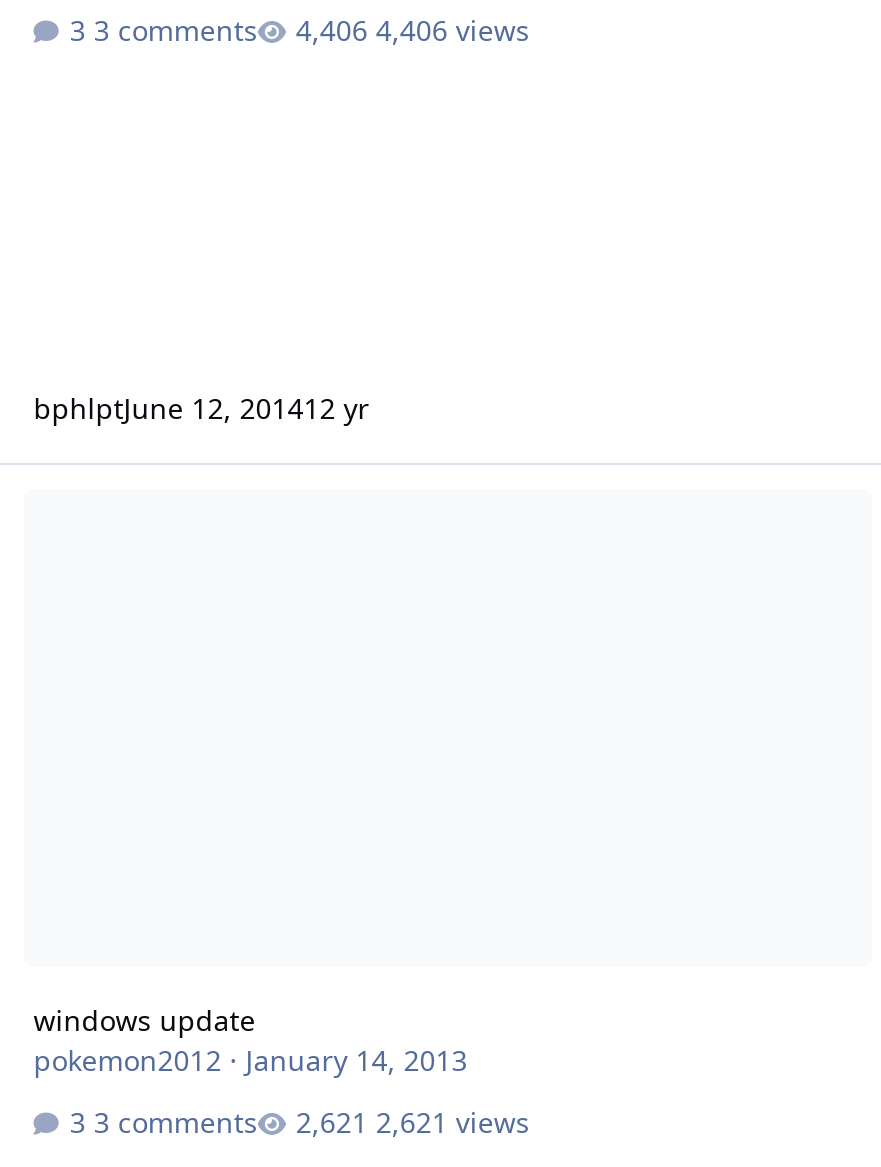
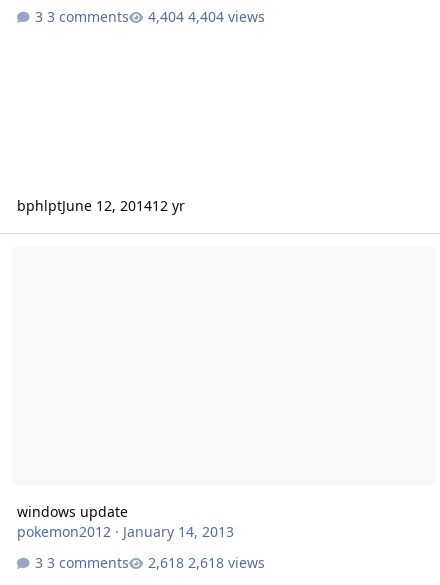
[376,12,530,50] 4,406 views -> [188,7,265,26] 4,404 views
[376,1103,530,1141] 2,621 views -> [188,553,265,572] 2,618 views

